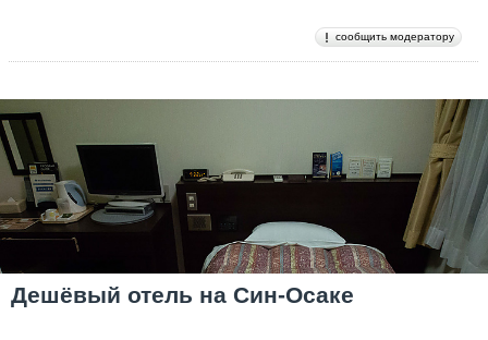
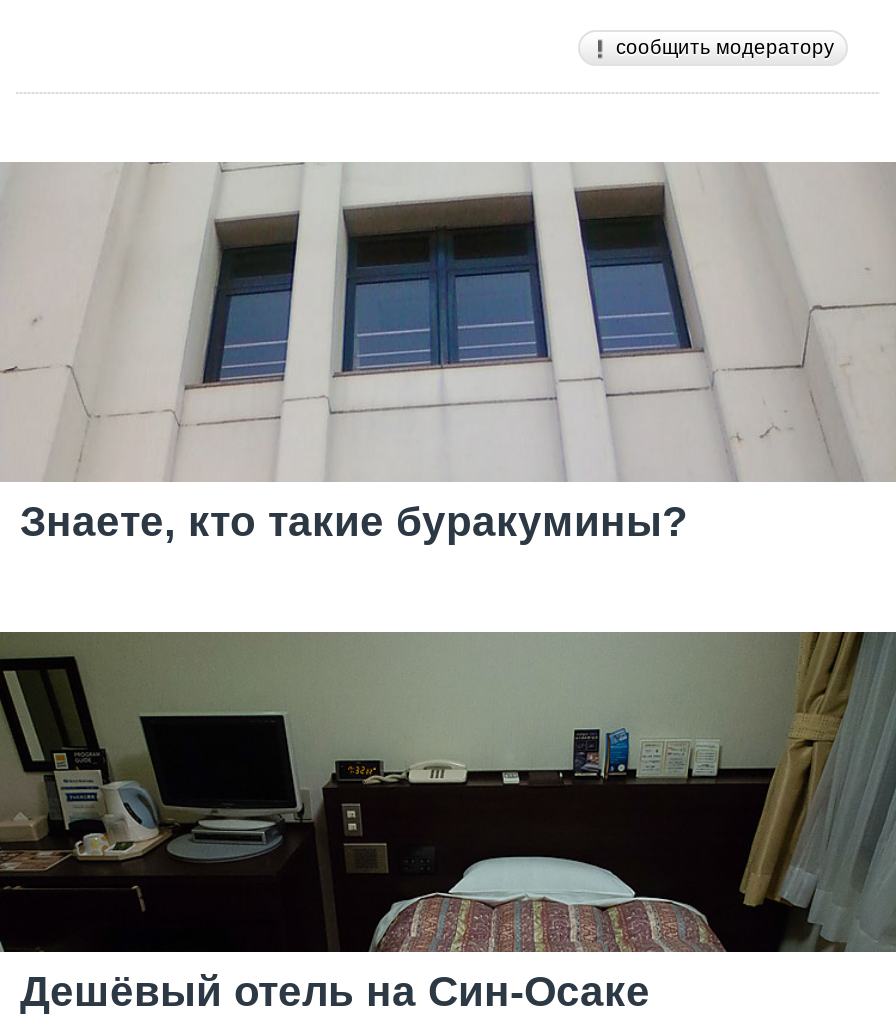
none -> [6,162,890,544] [image] | Знаете, кто такие буракумины?

